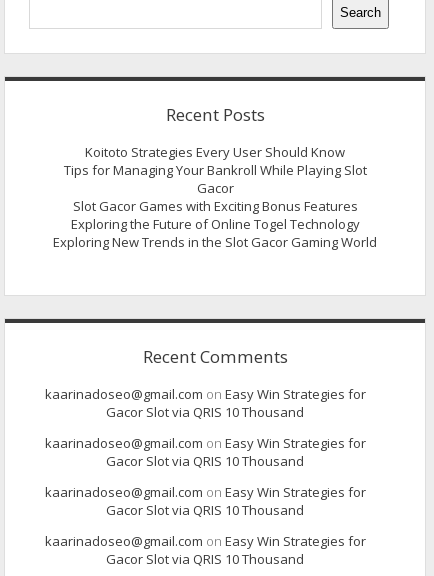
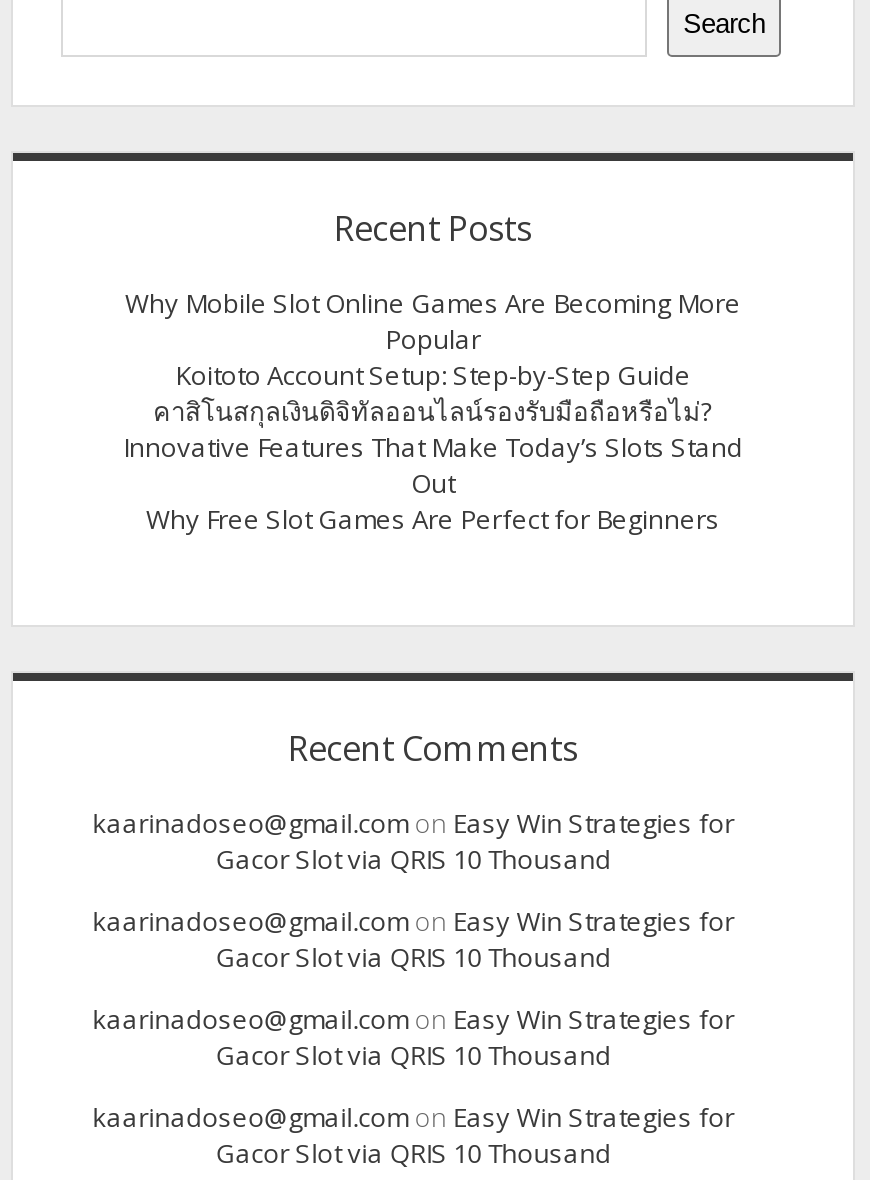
[53,143,377,251] Koitoto Strategies Every User Should Know | Tips for Managing Your Bankroll While Playing Slot | Gacor | Slot Gacor Games with Exciting Bonus Features | Exploring the Future of Online Togel Technology | Exploring New Trends in the Slot Gacor Gaming World -> [123,286,743,538] Why Mobile Slot Online Games Are Becoming More | Popular | Koitoto Account Setup: Step-by-Step Guide | คาสิโนสกุลเงินดิจิทัลออนไลน์รองรับมือถือหรือไม่? | Innovative Features That Make Today’s Slots Stand | Out | Why Free Slot Games Are Perfect for Beginners

